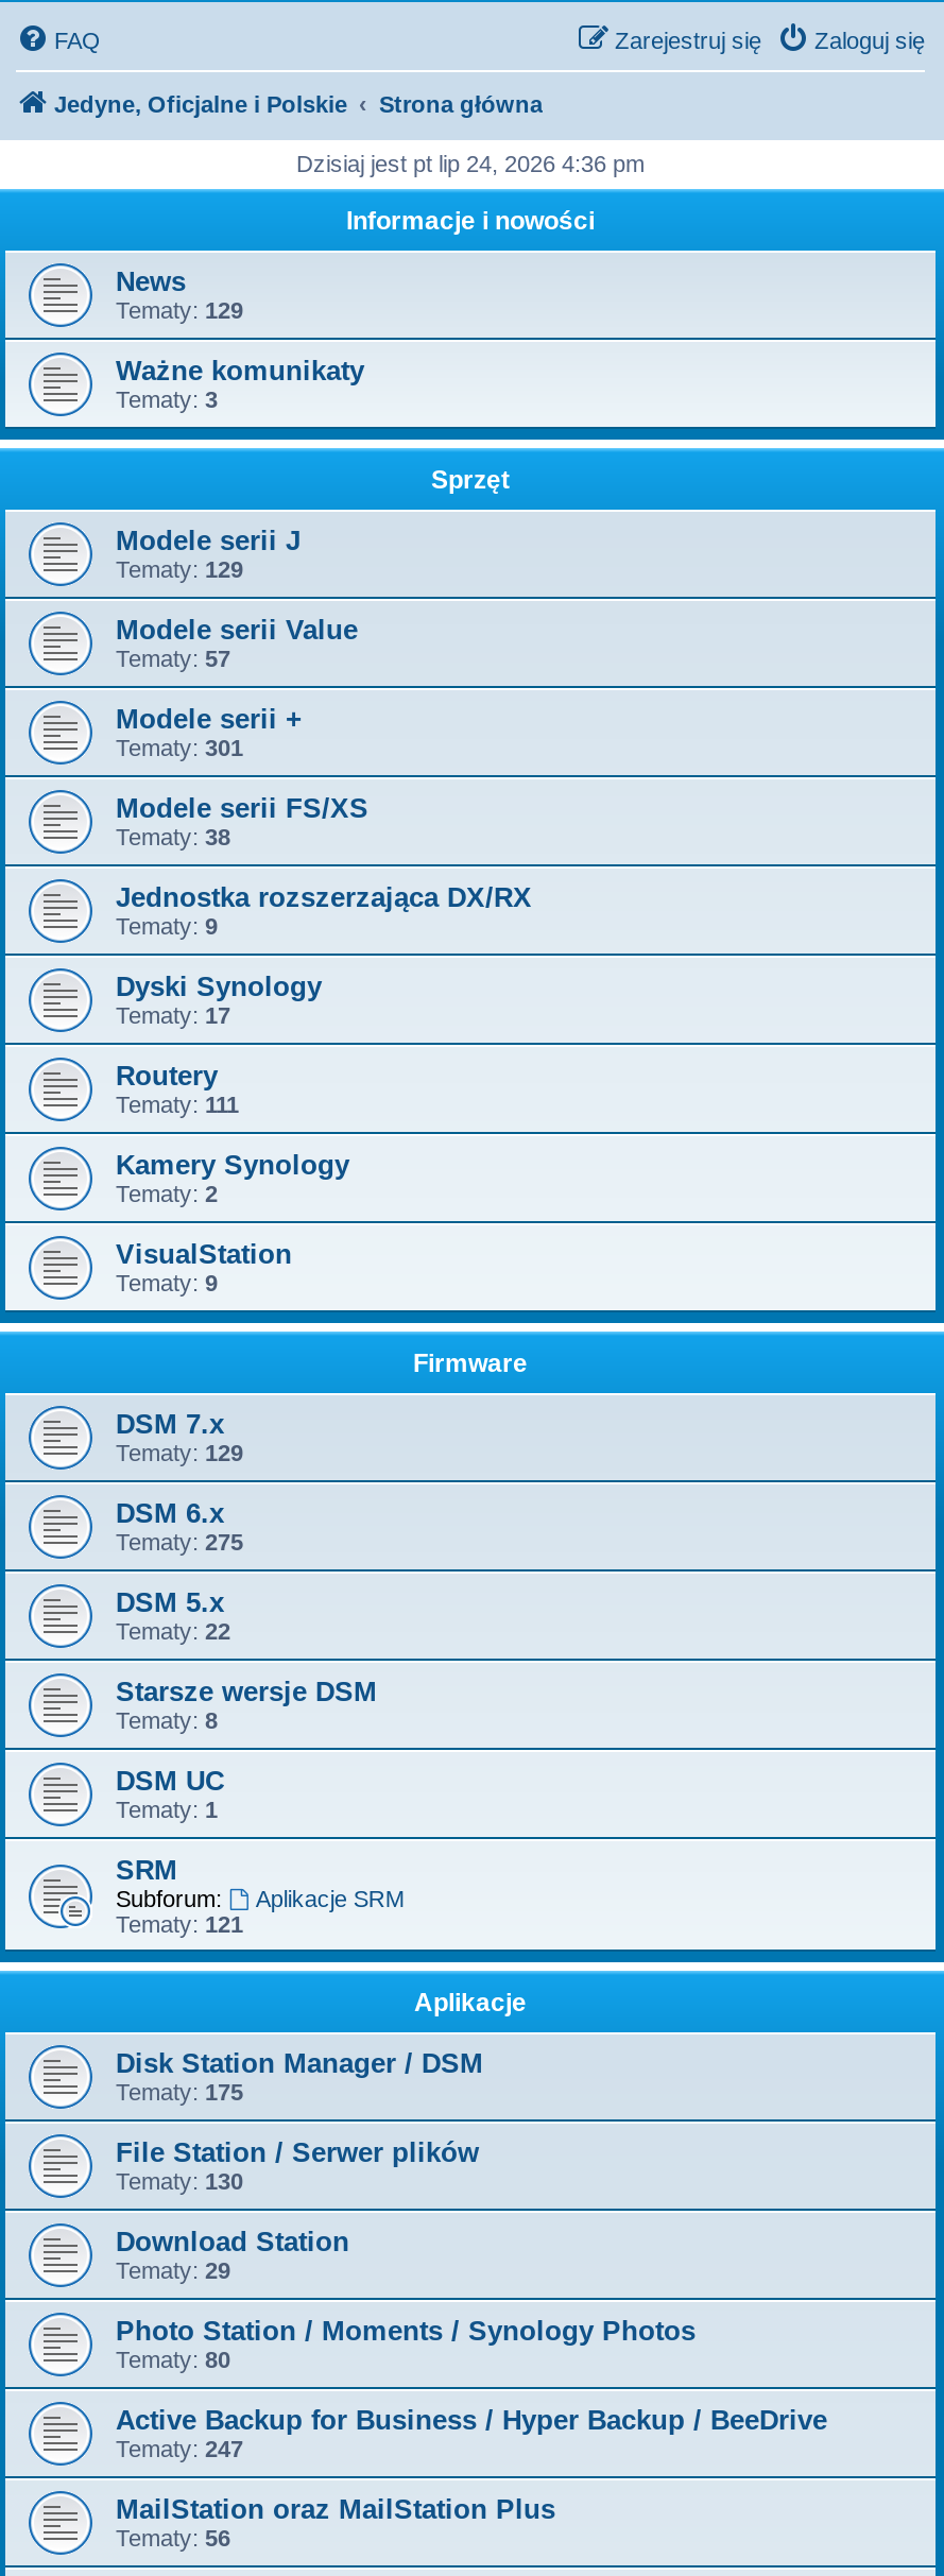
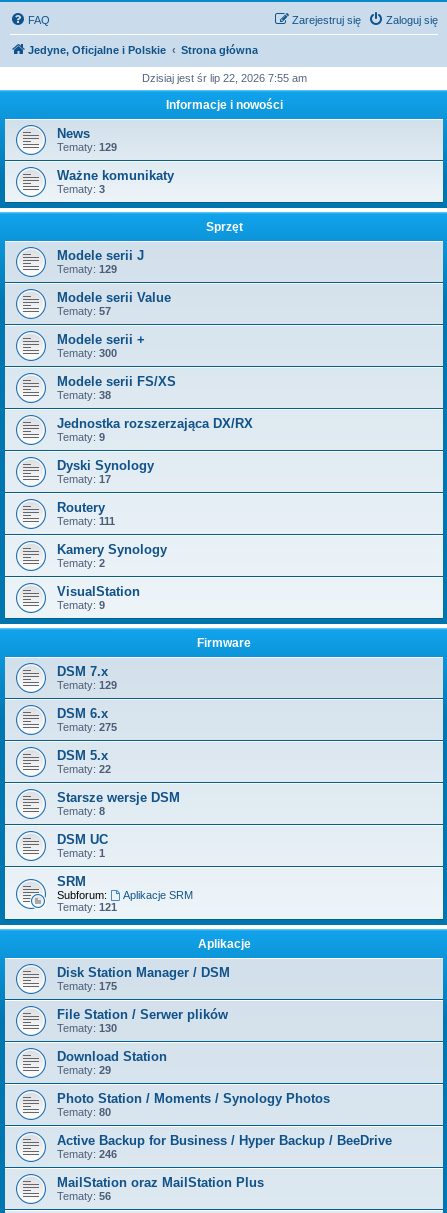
[296,151,645,176] Dzisiaj jest pt lip 24, 2026 4:36 pm -> [141,72,306,84] Dzisiaj jest śr lip 22, 2026 7:55 am
[116,735,243,760] Tematy: 301 -> [57,347,117,359] Tematy: 300
[116,2436,243,2461] Tematy: 247 -> [57,1148,117,1160] Tematy: 246

